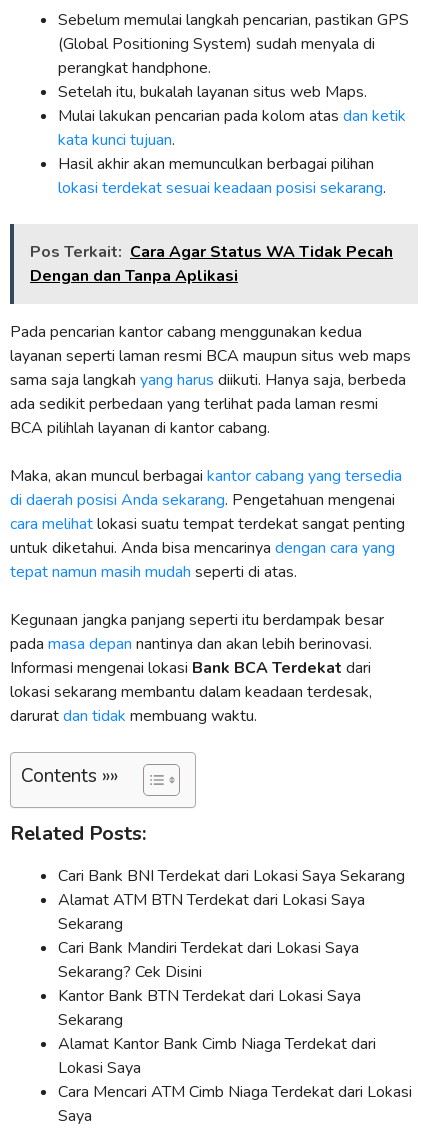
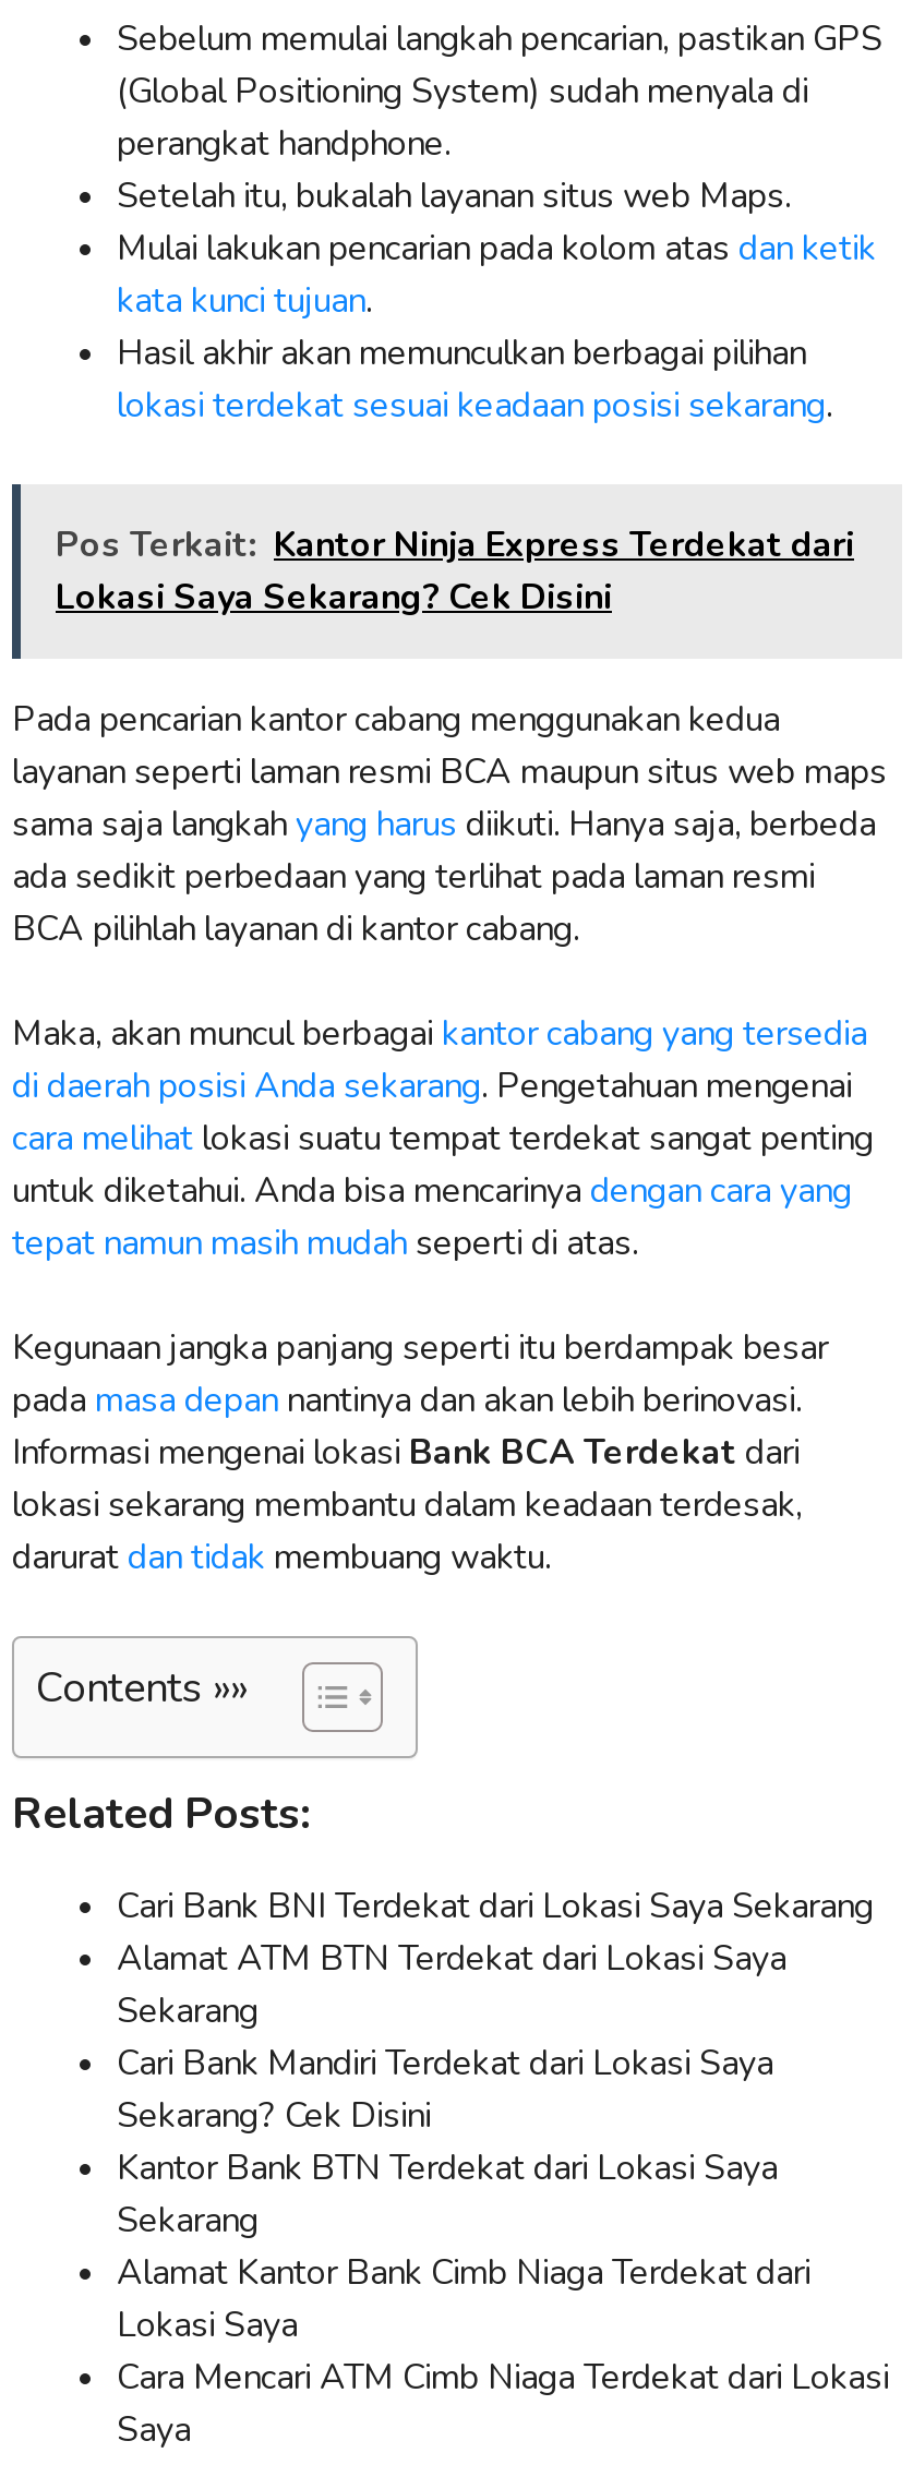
[30,241,393,287] Pos Terkait: Cara Agar Status WA Tidak Pecah | Dengan dan Tanpa Aplikasi -> [56,521,854,621] Pos Terkait: Kantor Ninja Express Terdekat dari | Lokasi Saya Sekarang? Cek Disini

